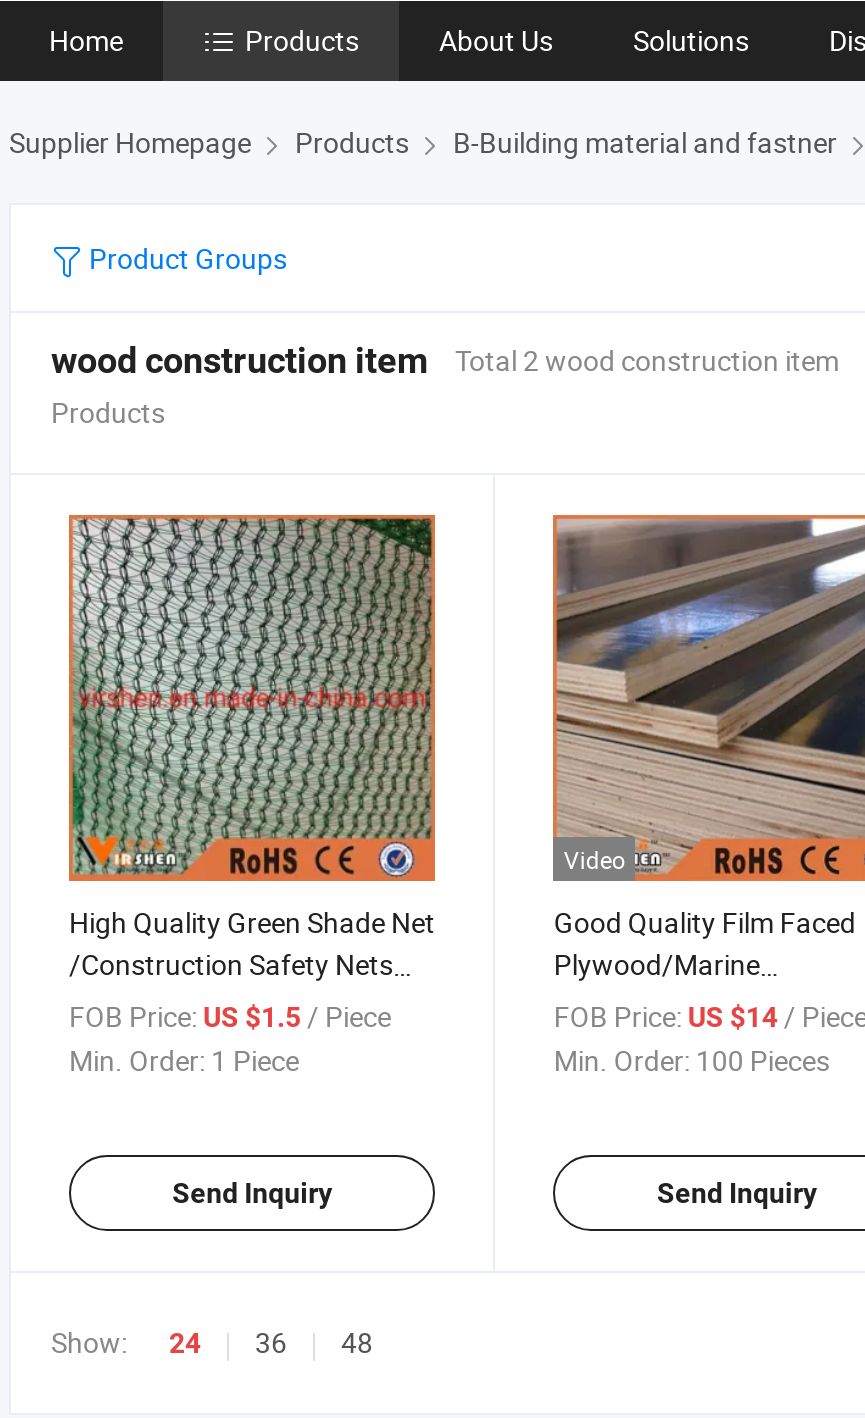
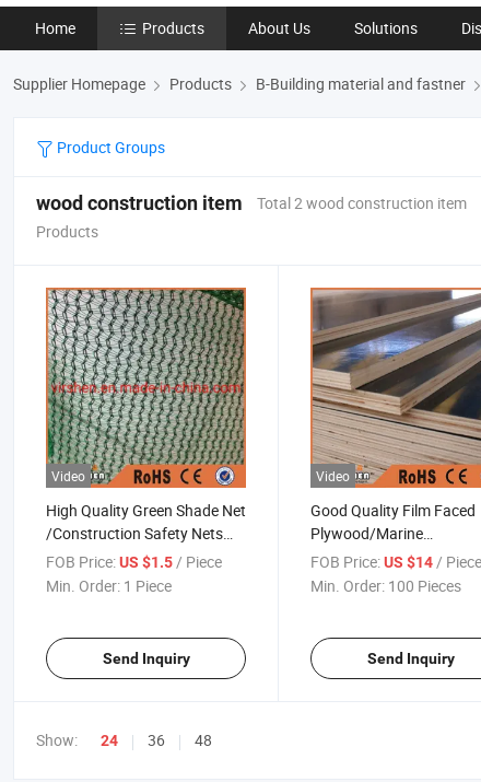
none -> [51,467,85,485] Video

